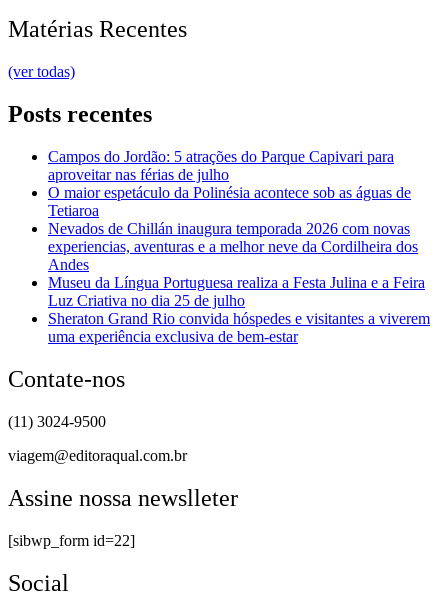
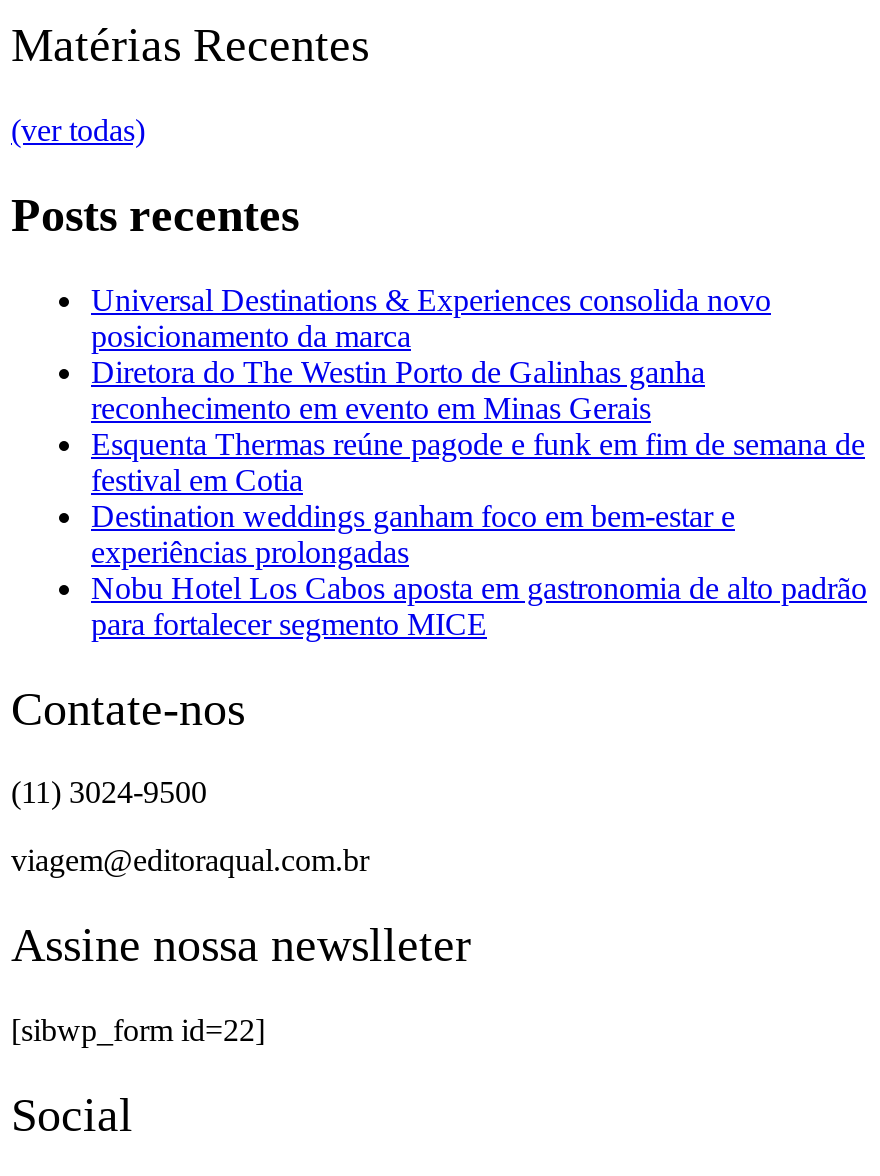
[48,148,430,345] Campos do Jordão: 5 atrações do Parque Capivari para | aproveitar nas férias de julho | O maior espetáculo da Polinésia acontece sob as águas de | Tetiaroa | Nevados de Chillán inaugura temporada 2026 com novas | experiencias, aventuras e a melhor neve da Cordilheira dos | Andes | Museu da Língua Portuguesa realiza a Festa Julina e a Feira | Luz Criativa no dia 25 de julho | Sheraton Grand Rio convida hóspedes e visitantes a viverem | uma experiência exclusiva de bem-estar -> [91,282,867,640] Universal Destinations & Experiences consolida novo | posicionamento da marca | Diretora do The Westin Porto de Galinhas ganha | reconhecimento em evento em Minas Gerais | Esquenta Thermas reúne pagode e funk em fim de semana de | festival em Cotia | Destination weddings ganham foco em bem-estar e | experiências prolongadas | Nobu Hotel Los Cabos aposta em gastronomia de alto padrão | para fortalecer segmento MICE

